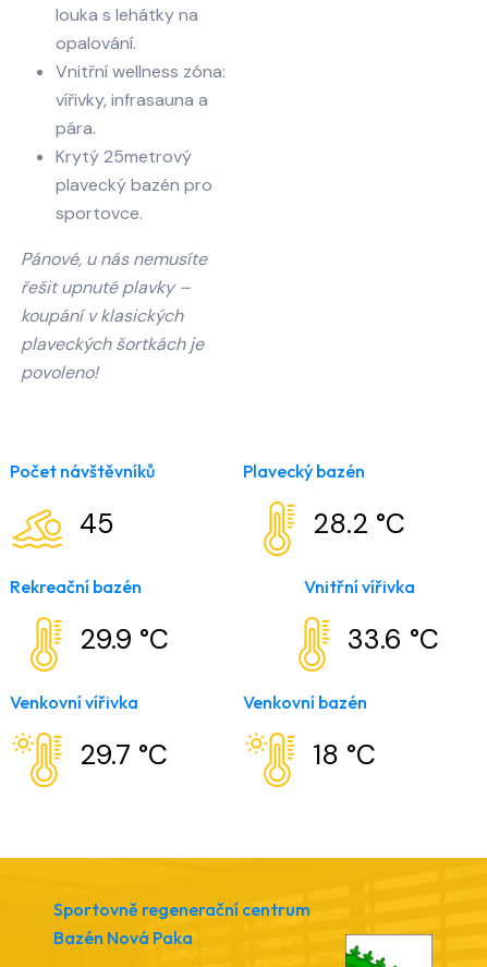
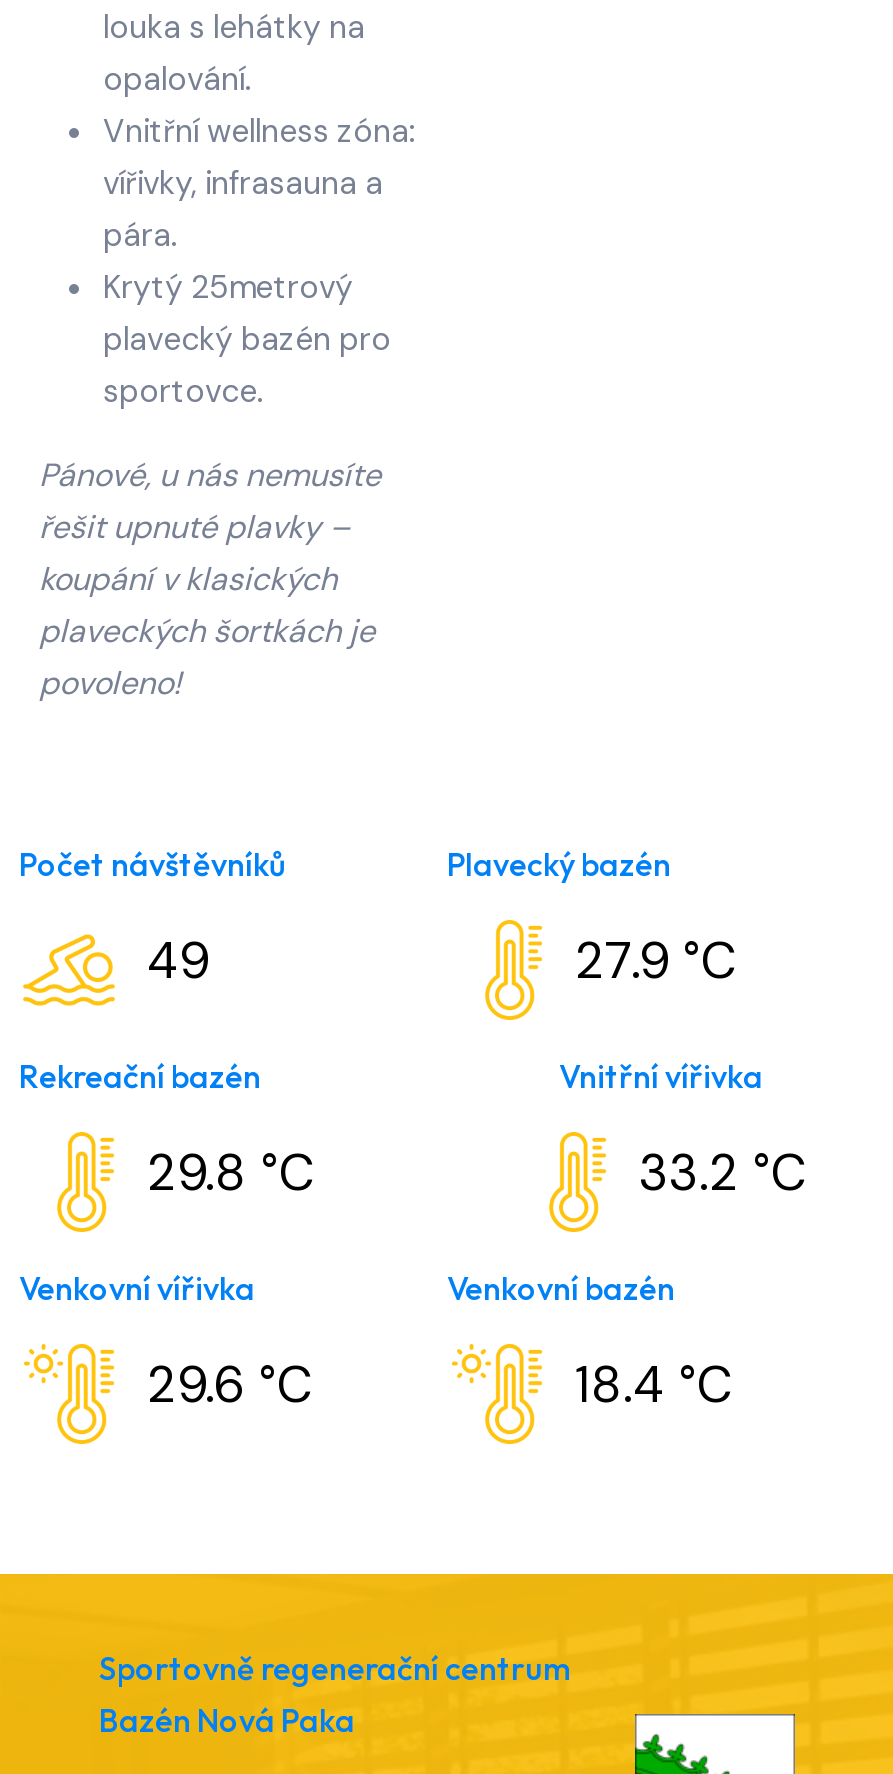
[80,506,114,542] 45 -> [147,928,209,994] 49
[313,506,405,542] 28.2 °C -> [575,928,737,994] 27.9 °C
[80,622,169,657] 29.9 °C -> [147,1140,315,1206] 29.8 °C
[348,622,439,657] 33.6 °C -> [639,1140,807,1206] 33.2 °C
[80,737,168,773] 29.7 °C -> [147,1352,313,1418] 29.6 °C
[313,737,376,773] 18 °C -> [575,1352,733,1418] 18.4 °C

